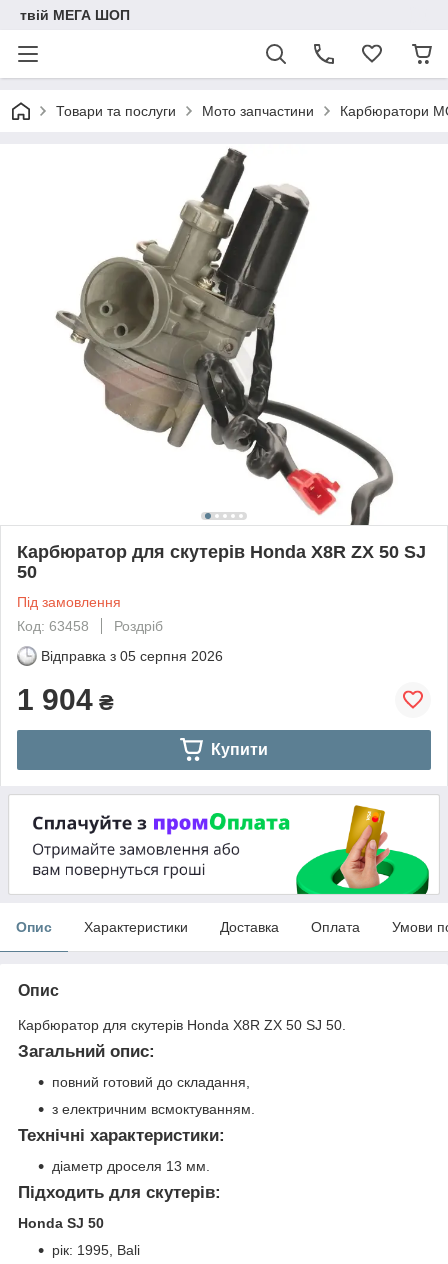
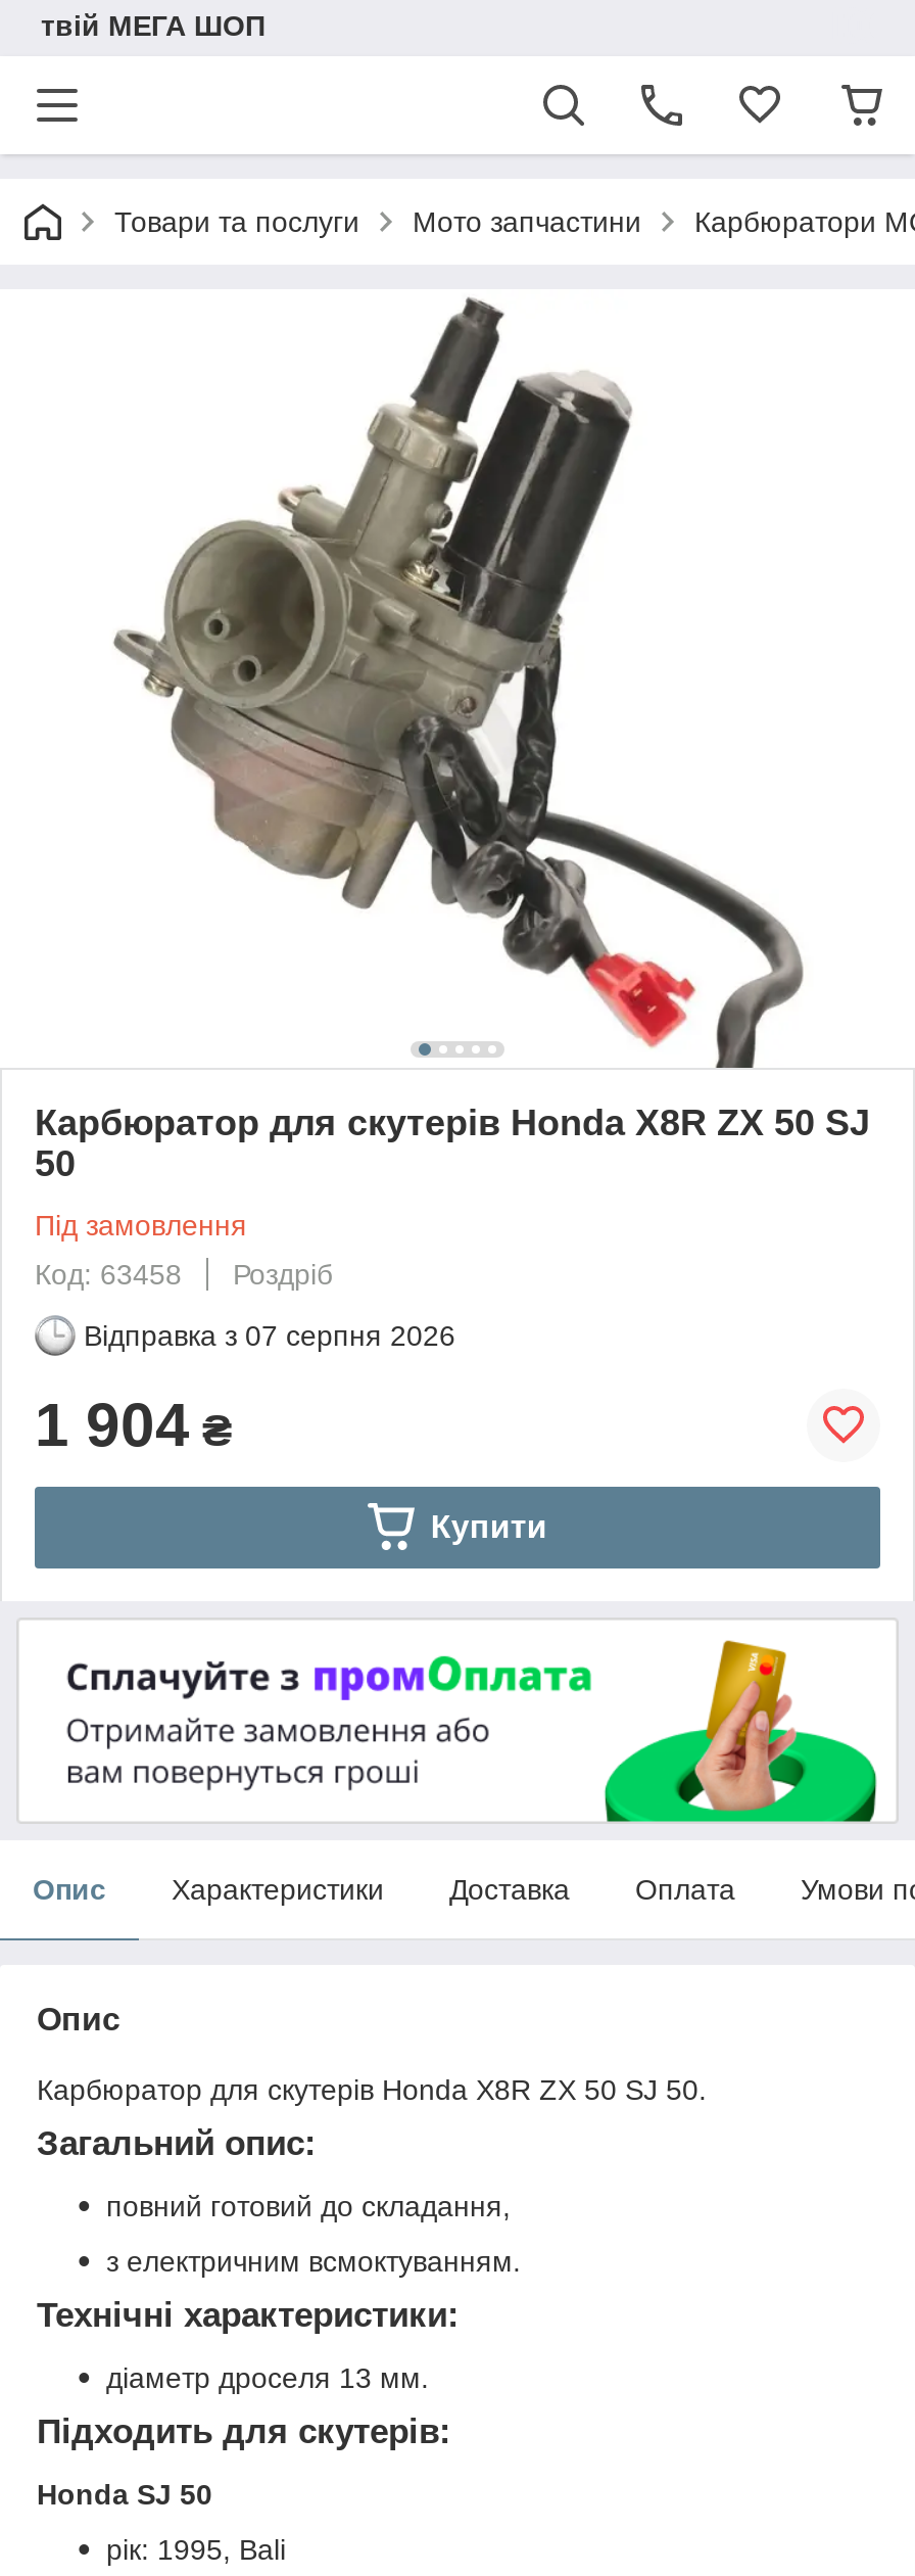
[41,648,223,664] Відправка з 05 серпня 2026 -> [84,1319,455,1351] Відправка з 07 серпня 2026

